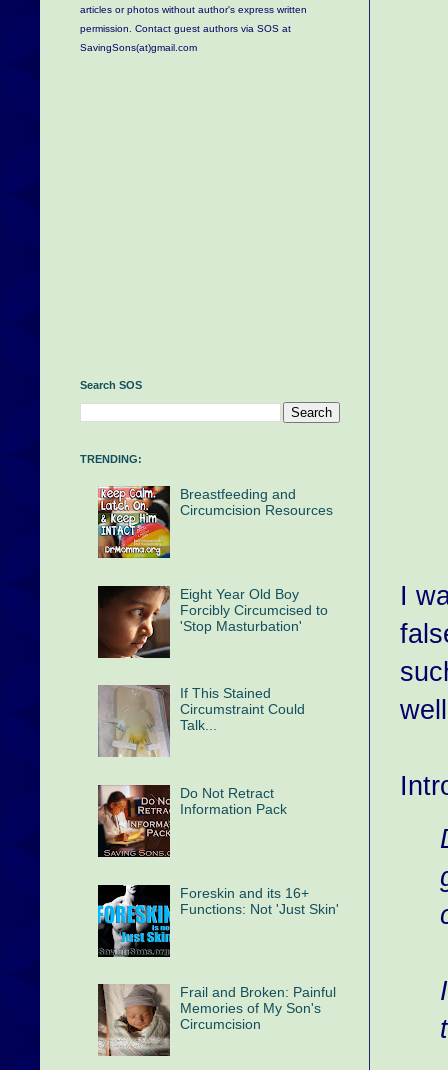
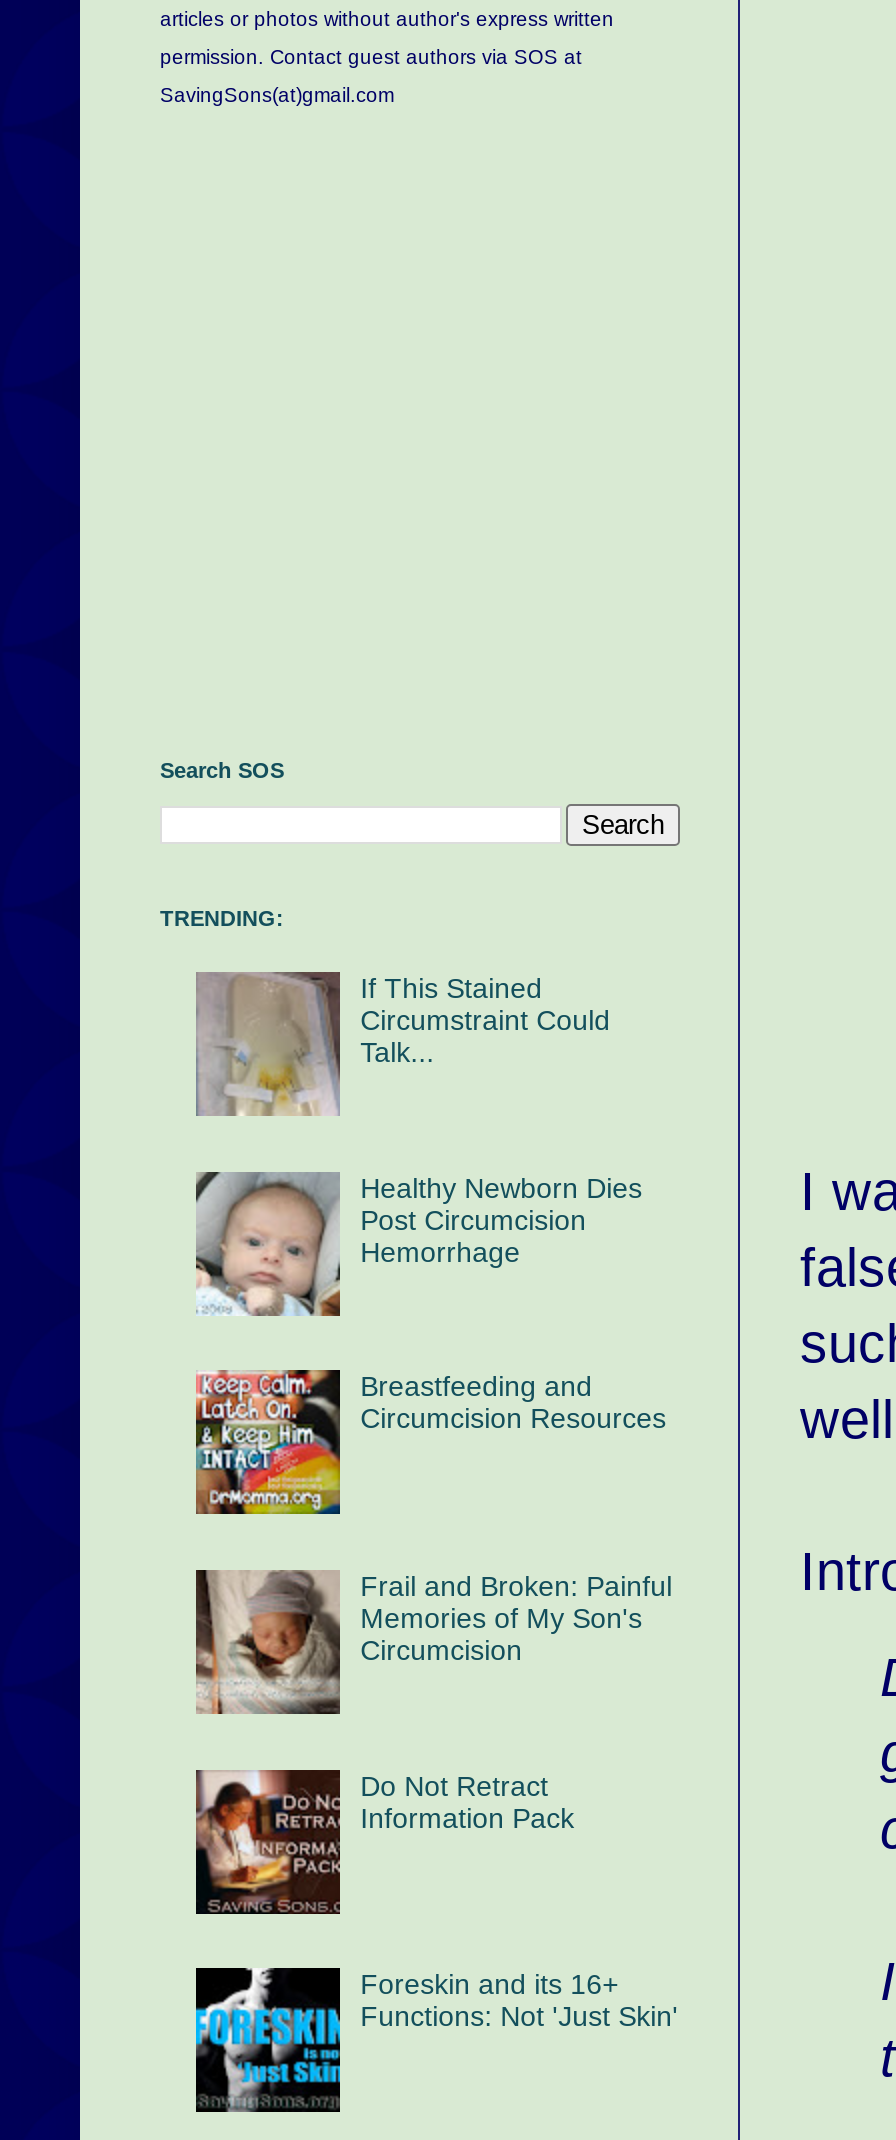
moved [97,486,333,559] -> [194,1370,666,1516]: [image] | Breastfeeding and | Circumcision Resources
[97,585,170,659] [image] -> [196,1172,340,1318] [image]
[180,586,328,634] Eight Year Old Boy | Forcibly Circumcised to | 'Stop Masturbation' -> none
none -> [360,1171,642,1267] Healthy Newborn Dies | Post Circumcision | Hemorrhage
moved [97,684,305,759] -> [194,970,610,1120]: [image] | If This Stained | Circumstraint Could | Talk...
moved [96,783,339,916] -> [192,1766,678,2032]: [image] | Do Not Retract | Information Pack | Foreskin and its 16+ | Functions: Not 'Just Skin'
moved [97,883,172,957] -> [194,1966,344,2114]: [image]
moved [97,984,336,1057] -> [196,1570,672,1714]: [image] | Frail and Broken: Painful | Memories of My Son's | Circumcision

